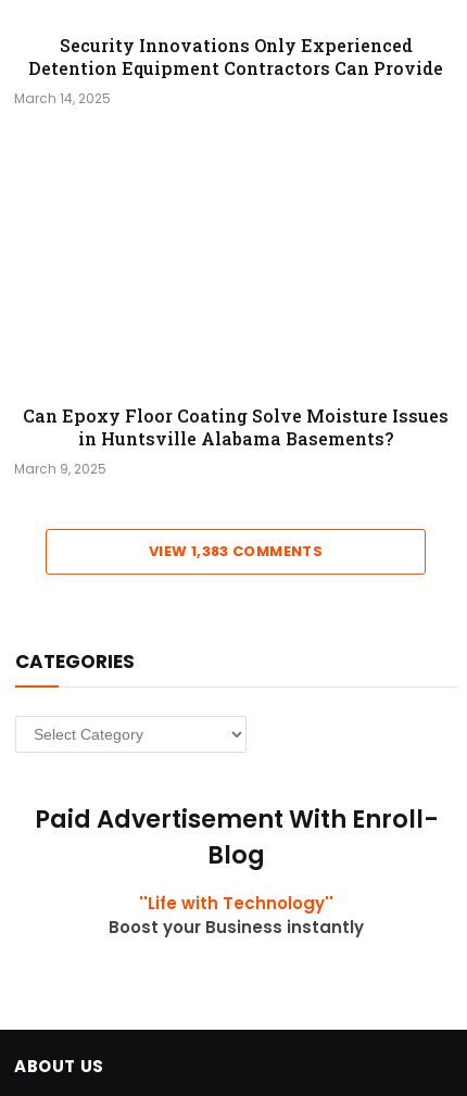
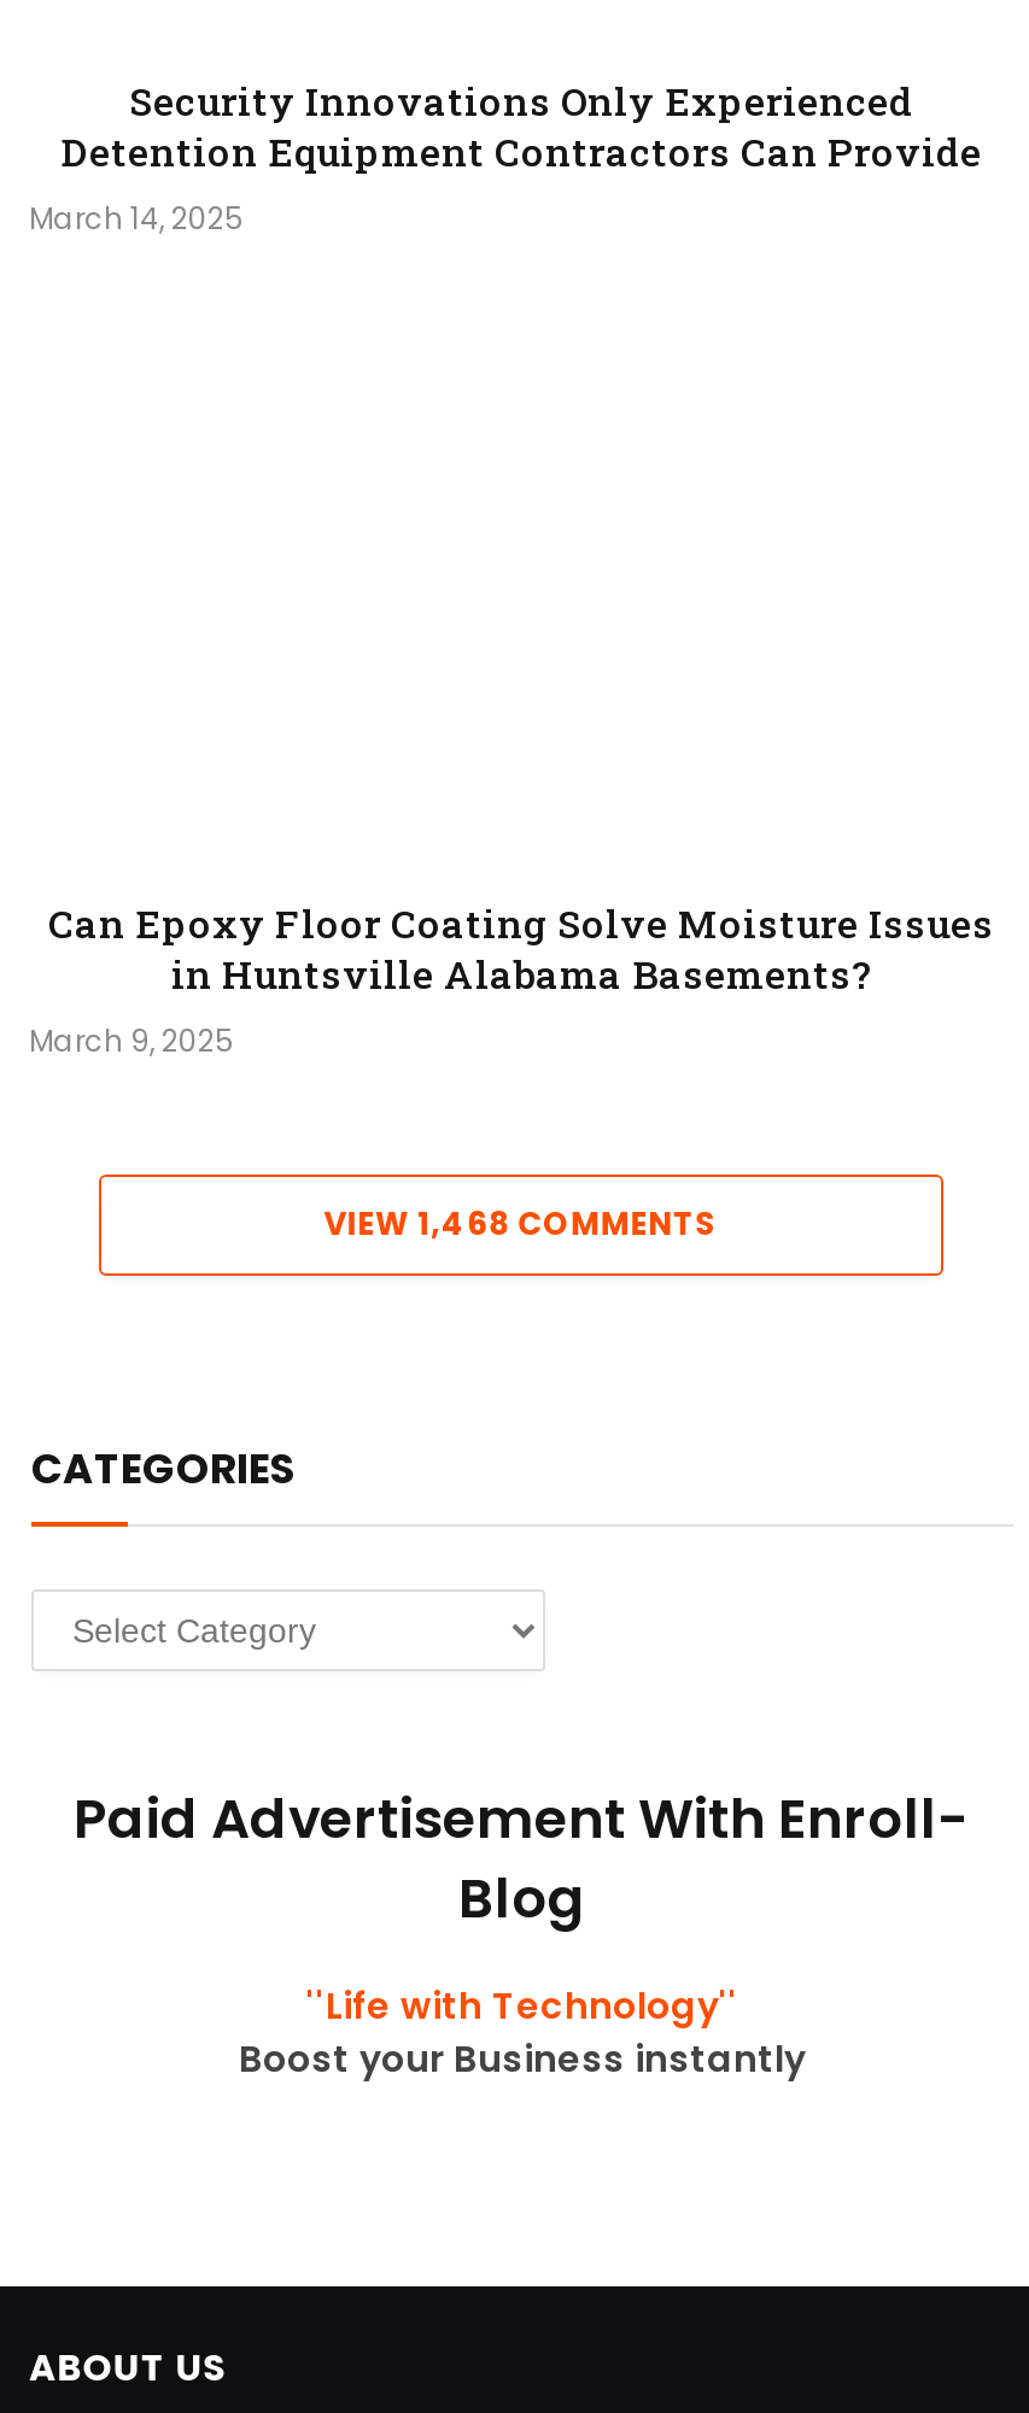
[149,541,323,561] VIEW 1,383 COMMENTS -> [324,1201,718,1247] VIEW 1,468 COMMENTS

